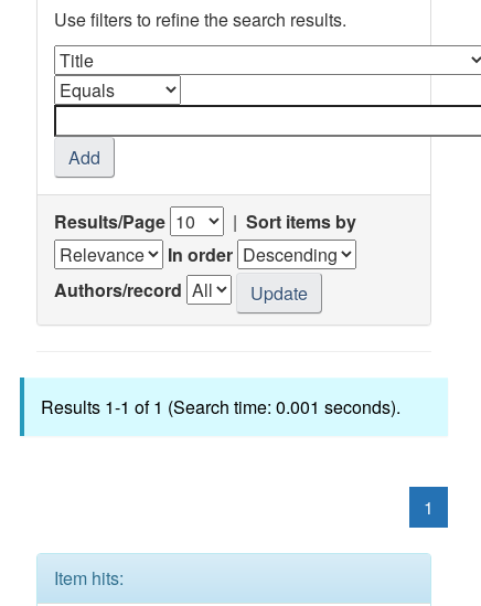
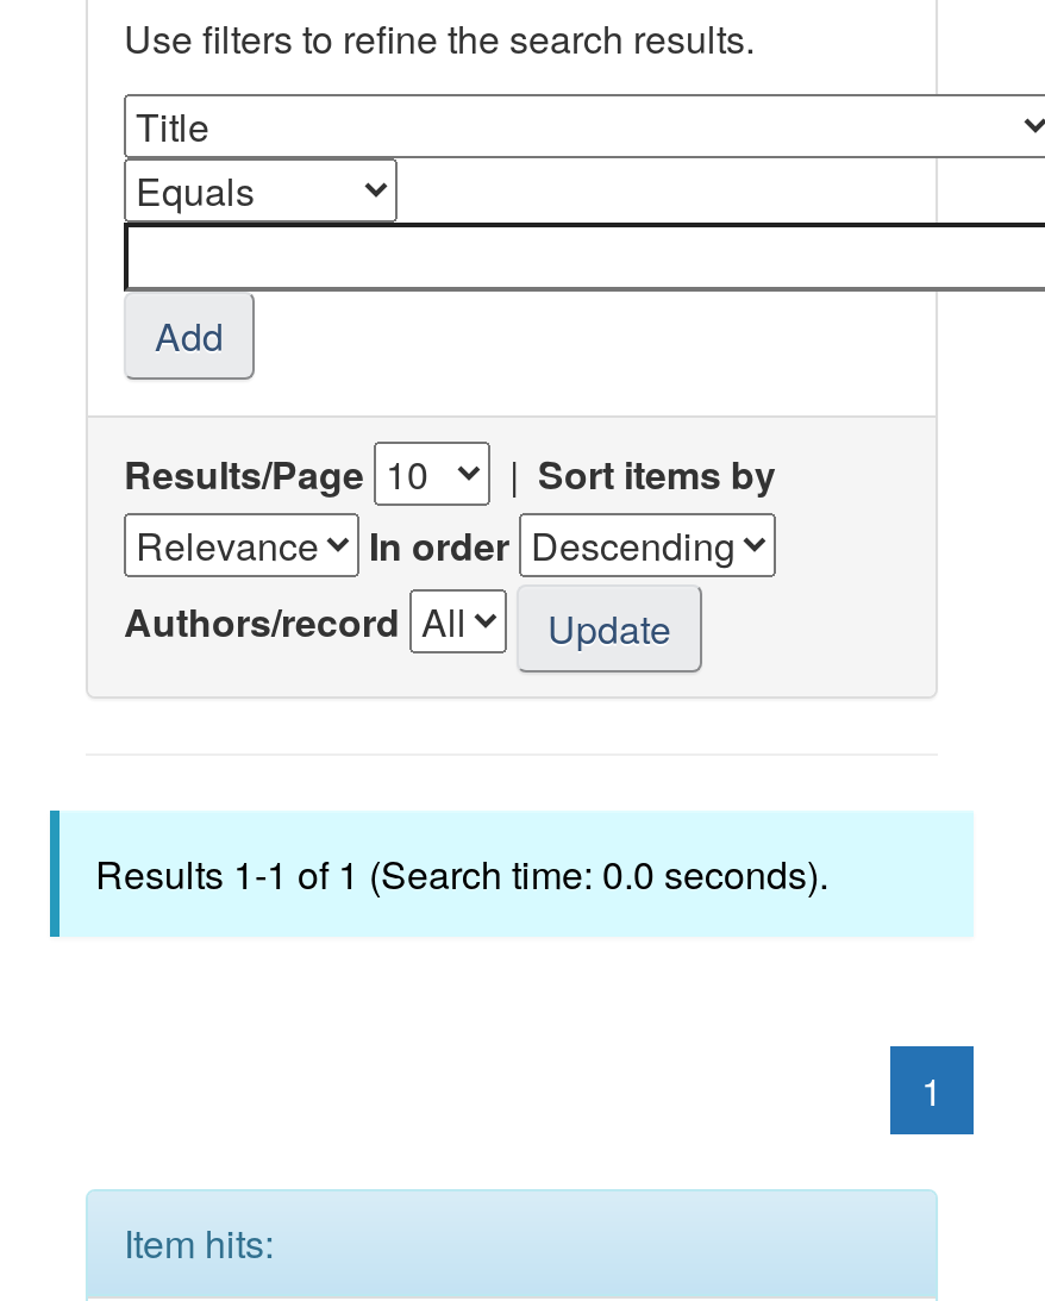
[41,394,400,419] Results 1-1 of 1 (Search time: 0.001 seconds). -> [95,845,828,900] Results 1-1 of 1 (Search time: 0.0 seconds).

